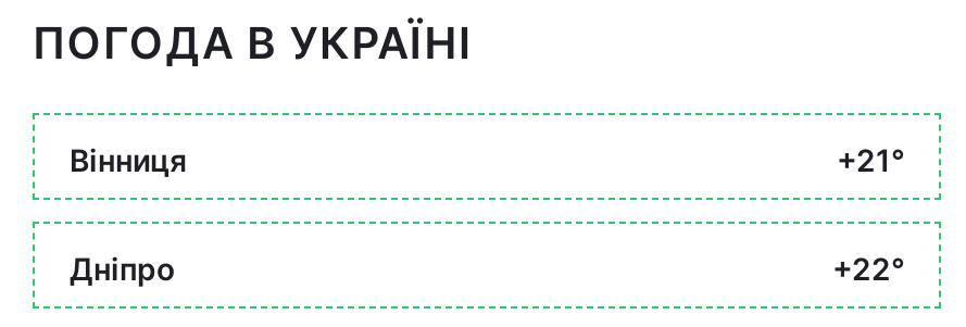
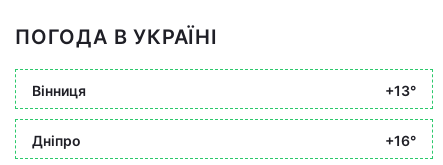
[837,140,904,177] +21° -> [385,81,416,98] +13°
[832,249,904,286] +22° -> [385,131,416,148] +16°

